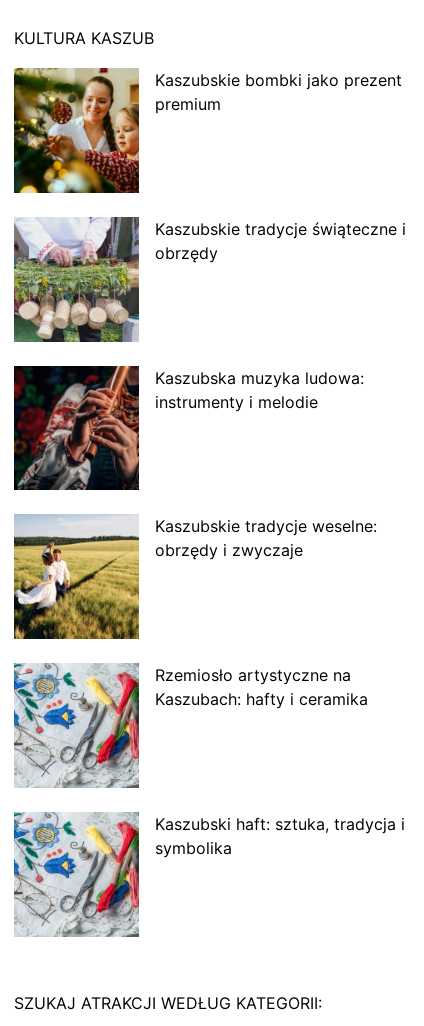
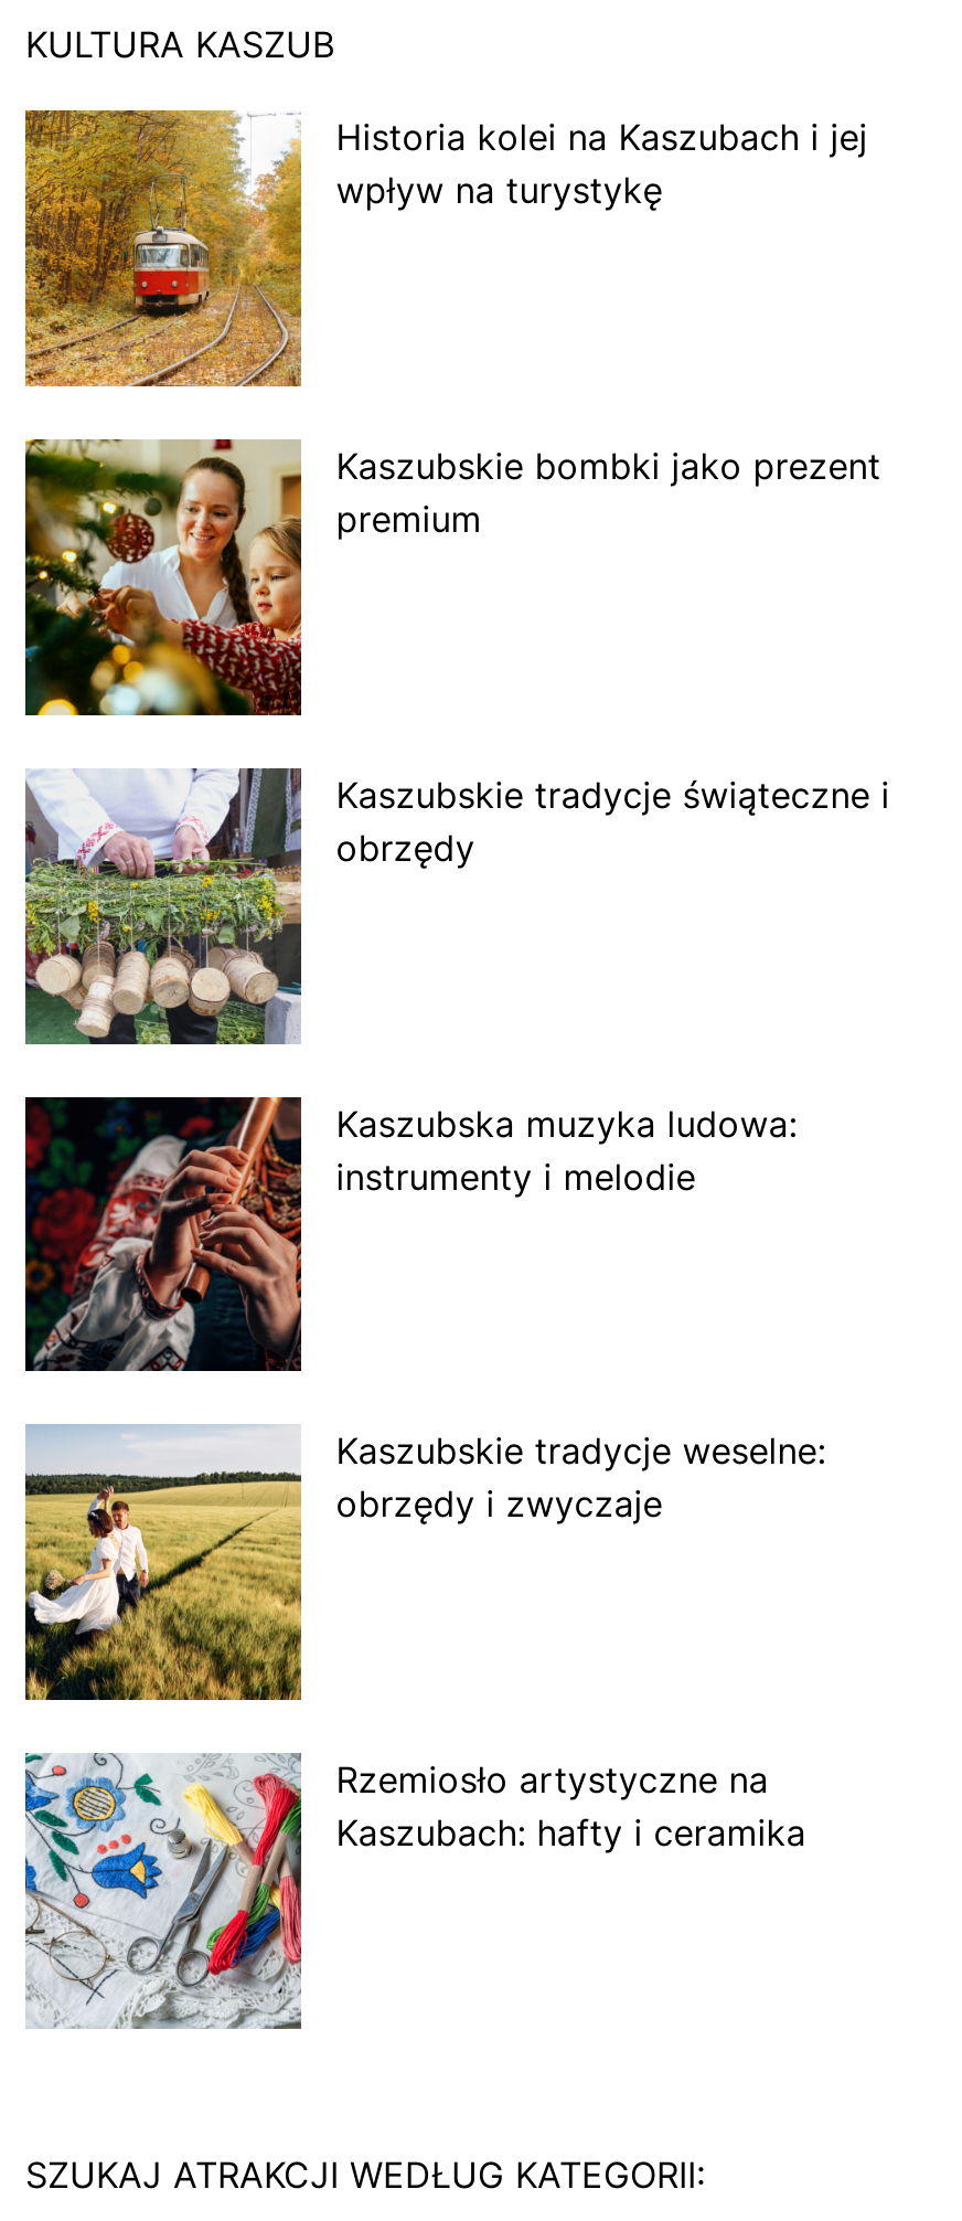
none -> [23,110,868,389] [image] | Historia kolei na Kaszubach i jej | wpływ na turystykę
moved [12,66,406,709] -> [21,435,890,1855]: [image] | Kaszubskie bombki jako prezent | premium | ... | Rzemiosło artystyczne na | Kaszubach: hafty i ceramika
moved [12,662,141,790] -> [21,1751,306,2033]: [image]
[155,814,405,858] Kaszubski haft: sztuka, tradycja i | symbolika -> none

